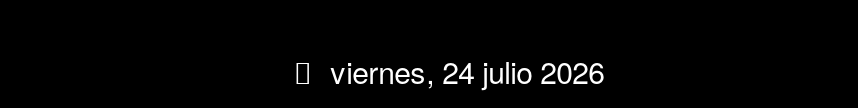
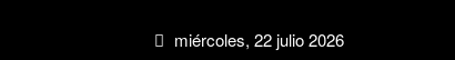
[322,51,604,93] viernes, 24 julio 2026 -> [170,28,344,52] miércoles, 22 julio 2026

